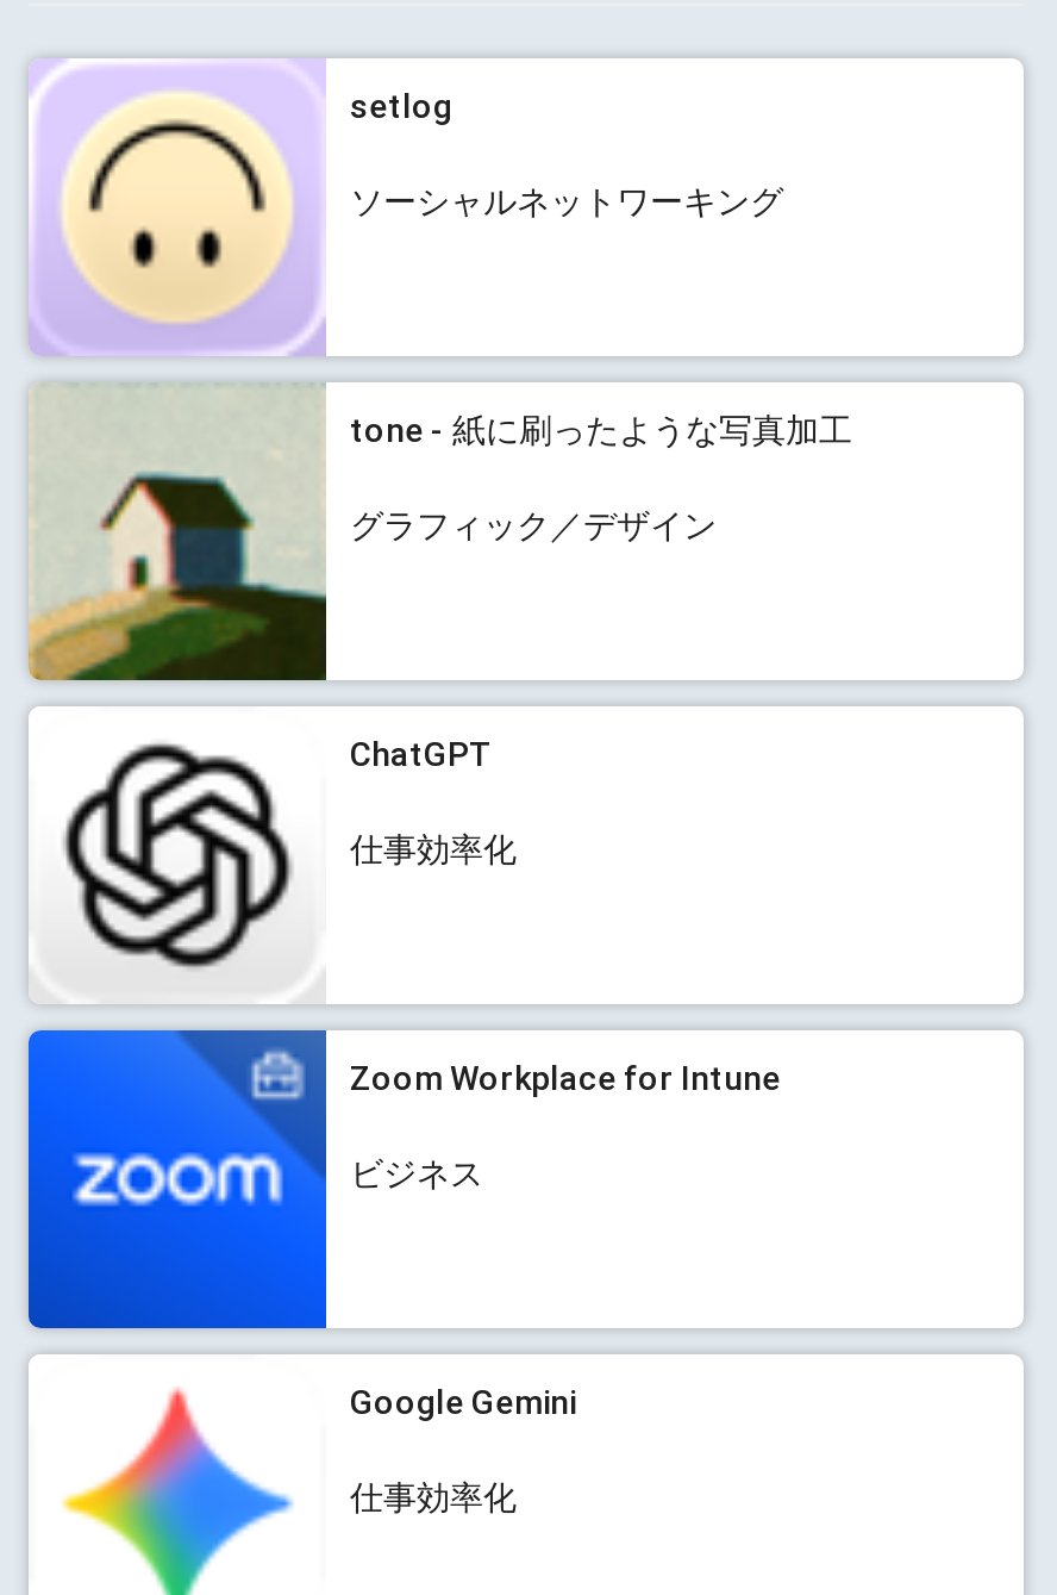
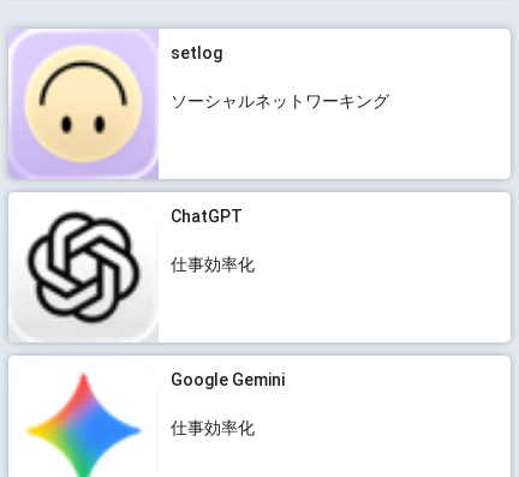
[26,382,852,683] [image] | tone - 紙に刷ったような写真加工 | グラフィック／デザイン -> none
[26,1028,781,1331] [image] | Zoom Workplace for Intune | ビジネス -> none

